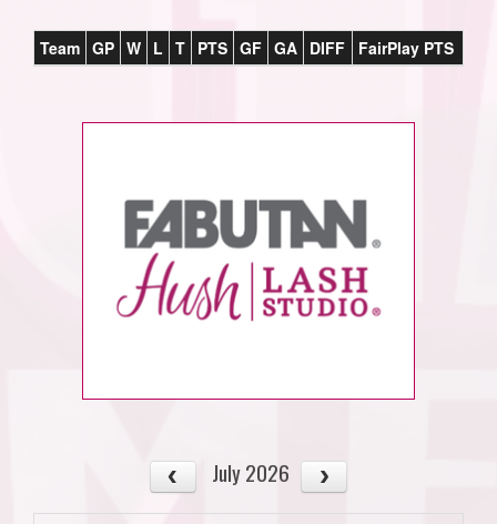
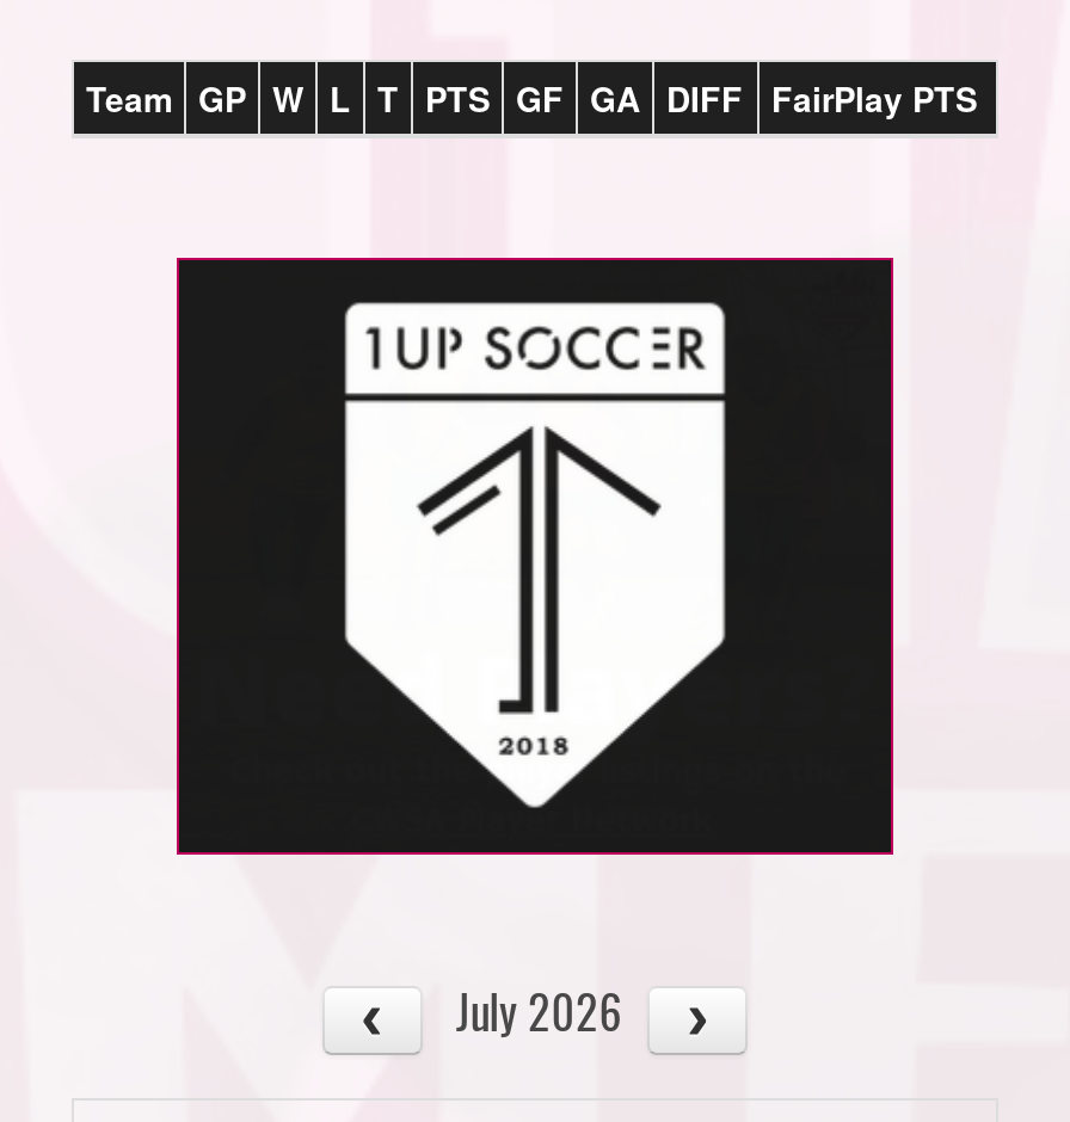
[83,123,414,399] [image] -> [177,258,893,855] [image]

